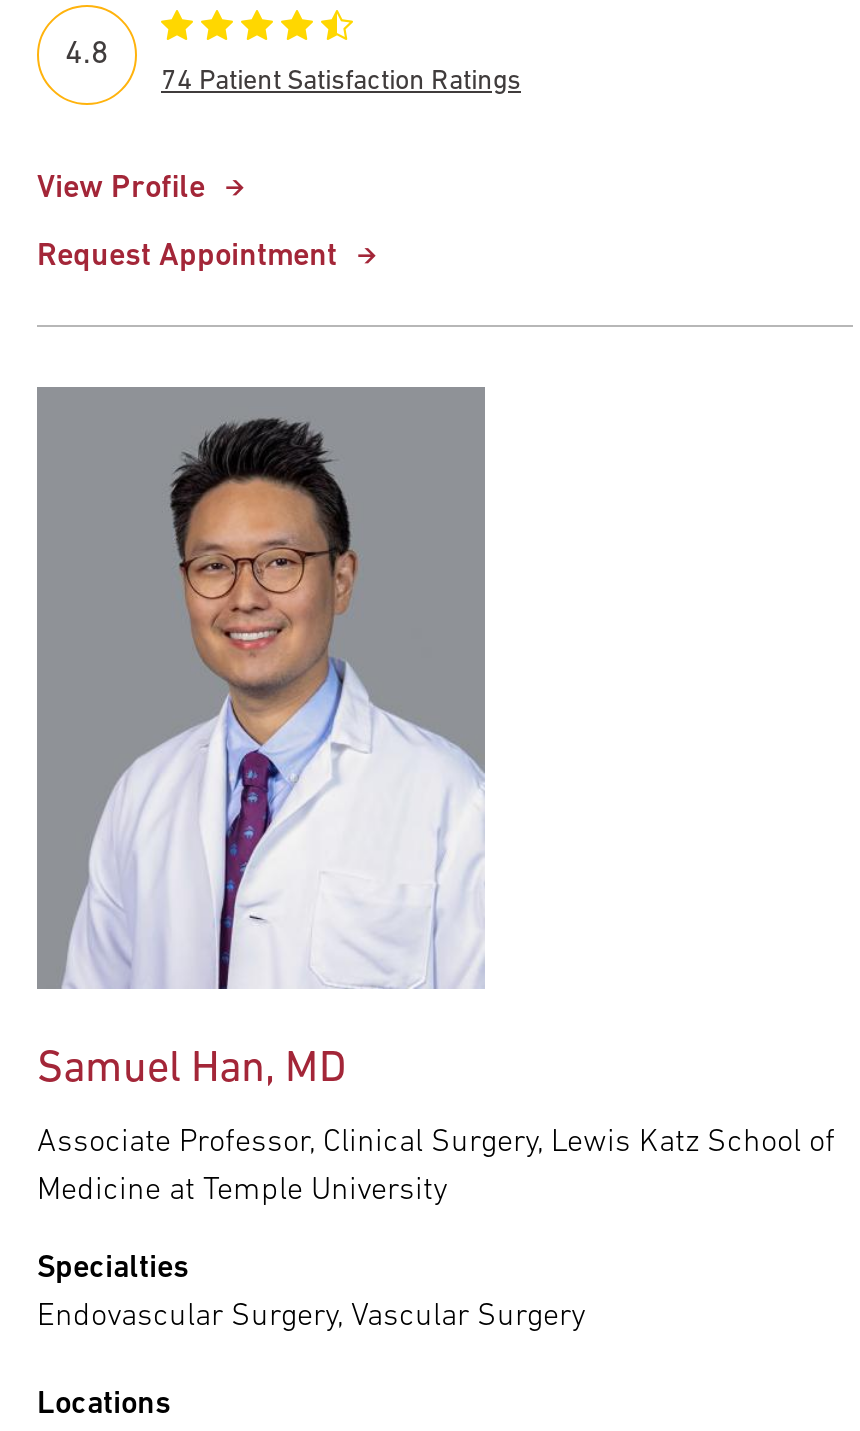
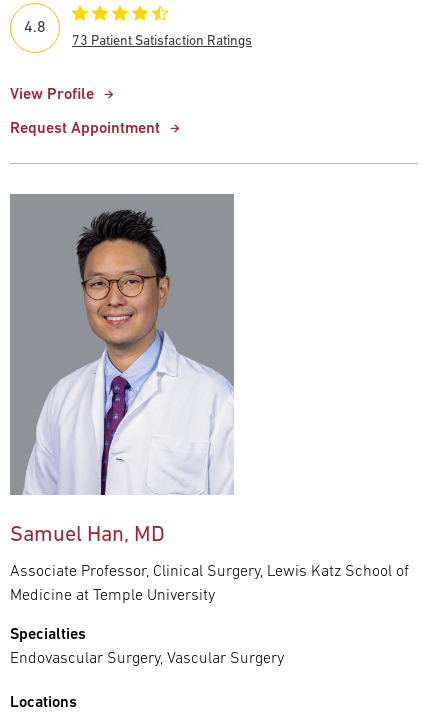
[161,68,521,98] 74 Patient Satisfaction Ratings -> [72,34,252,49] 73 Patient Satisfaction Ratings

